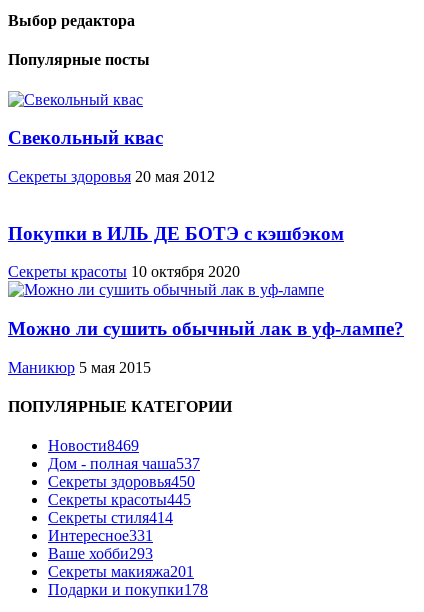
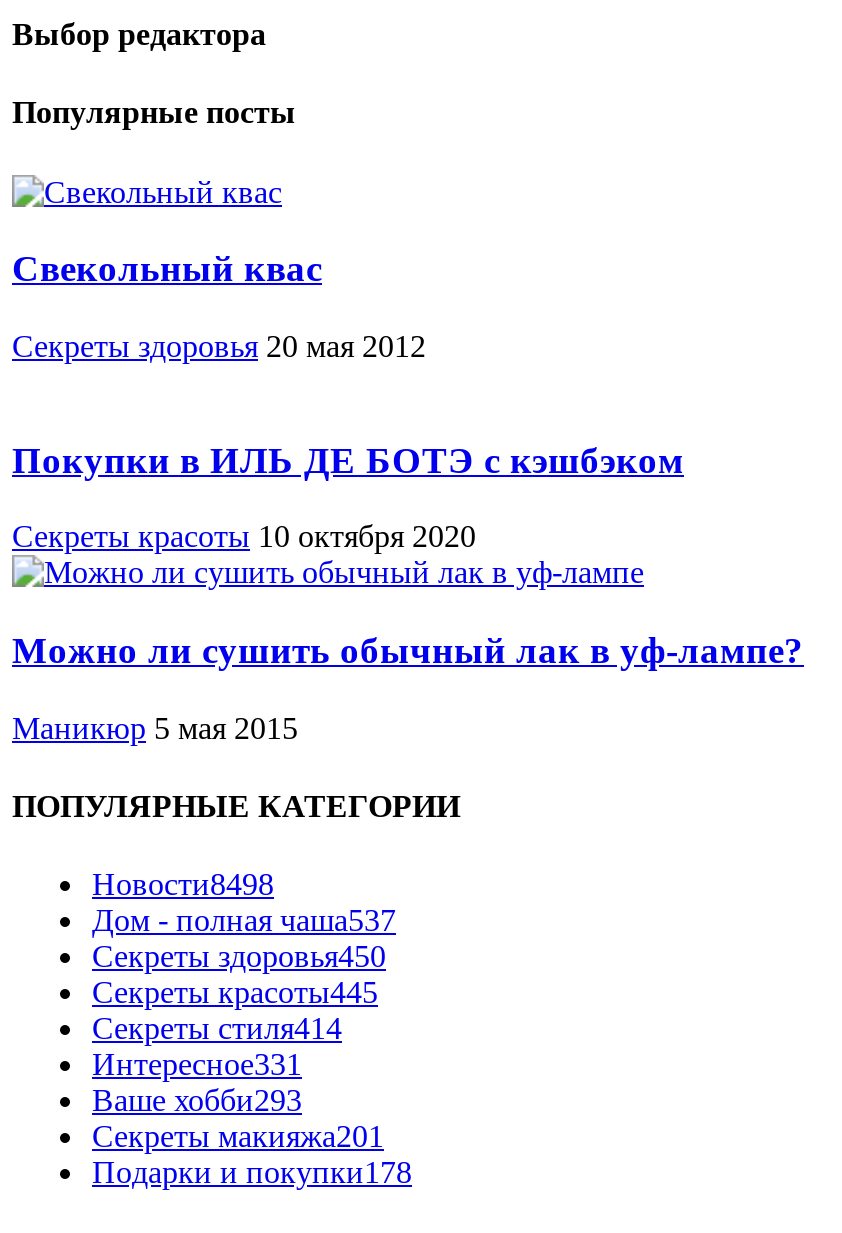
[48,437,139,454] Новости8469 -> [92,868,274,902] Новости8498

